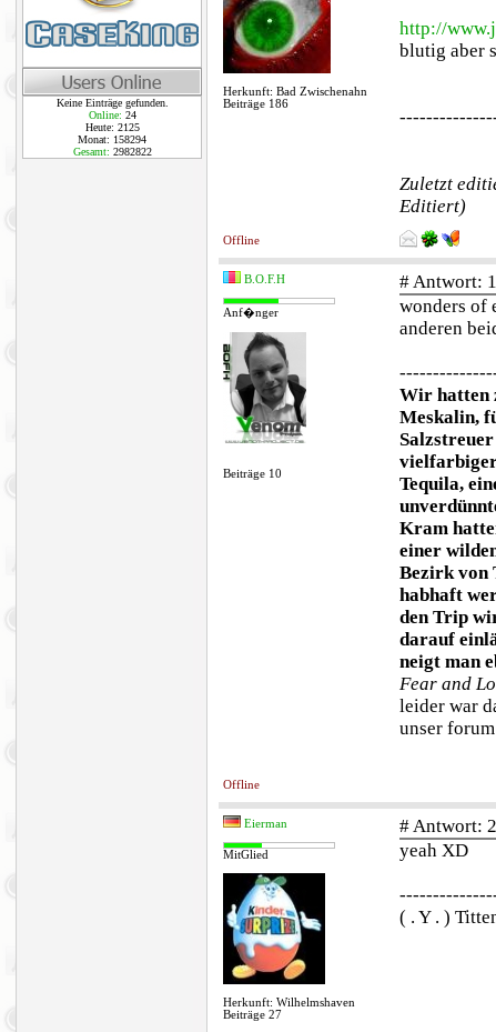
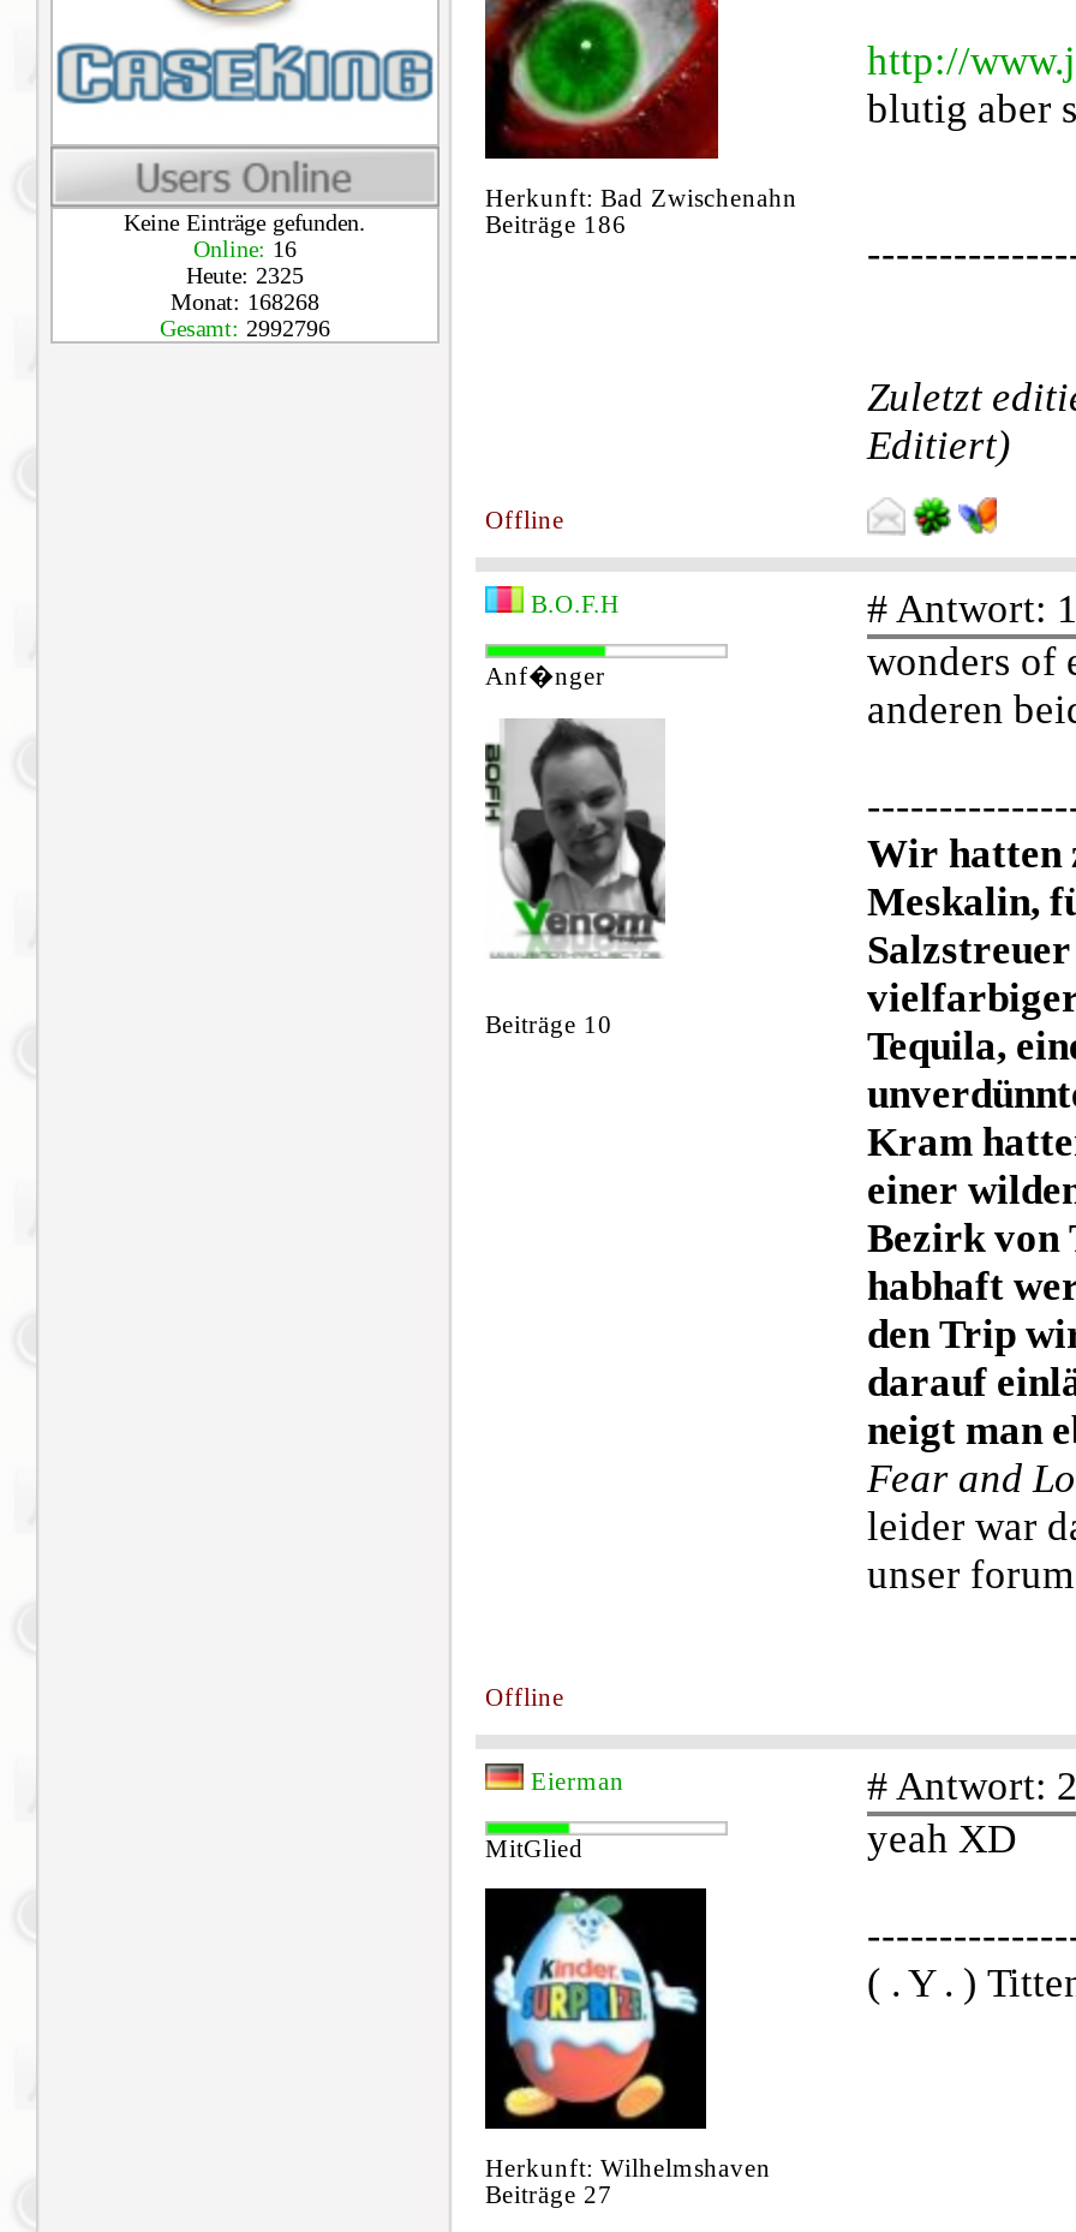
[88,109,136,121] Online: 24 -> [193,235,297,262] Online: 16
[85,121,139,133] Heute: 2125 -> [186,262,304,288] Heute: 2325
[78,133,146,146] Monat: 158294 -> [171,288,319,315] Monat: 168268
[73,146,151,158] Gesamt: 2982822 -> [160,315,330,341] Gesamt: 2992796

